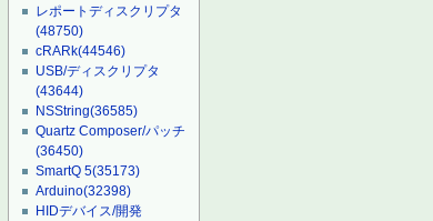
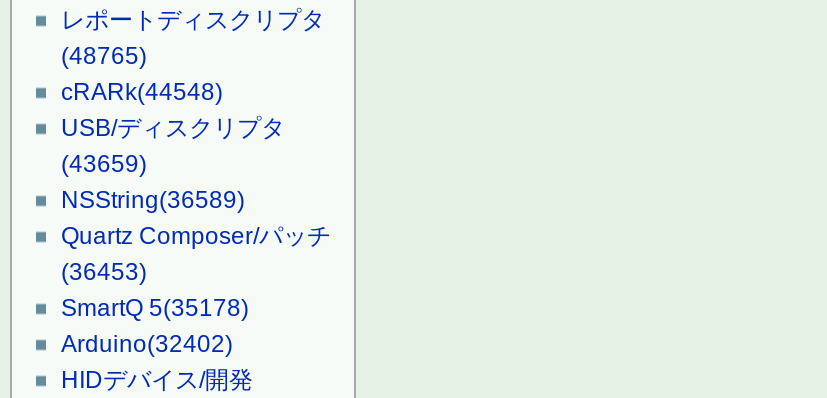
[36,24,84,39] (48750) -> [61,42,147,70] (48765)
[36,44,126,59] cRARk(44546) -> [61,78,223,106] cRARk(44548)
[36,84,84,99] (43644) -> [61,150,147,178] (43659)
[36,104,138,119] NSString(36585) -> [61,186,245,214] NSString(36589)
[36,143,84,159] (36450) -> [61,258,147,286] (36453)
[36,163,140,179] SmartQ 5(35173) -> [61,294,249,322] SmartQ 5(35178)
[36,183,131,199] Arduino(32398) -> [61,330,233,358] Arduino(32402)

